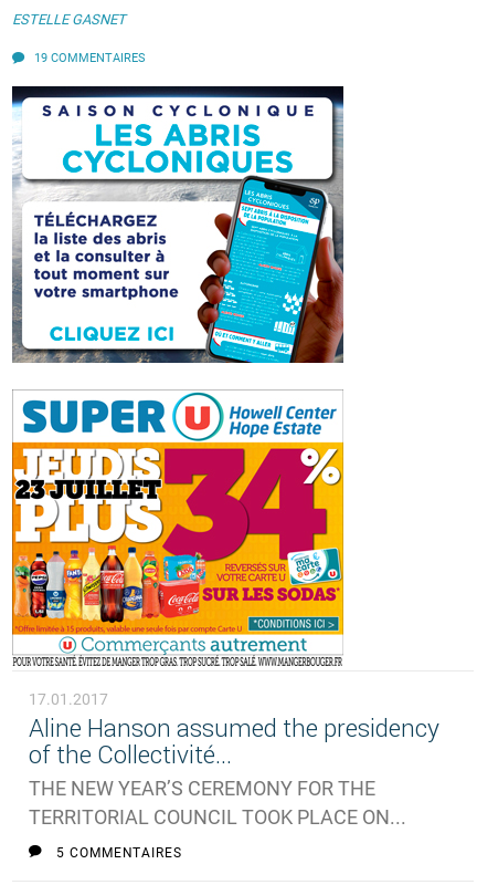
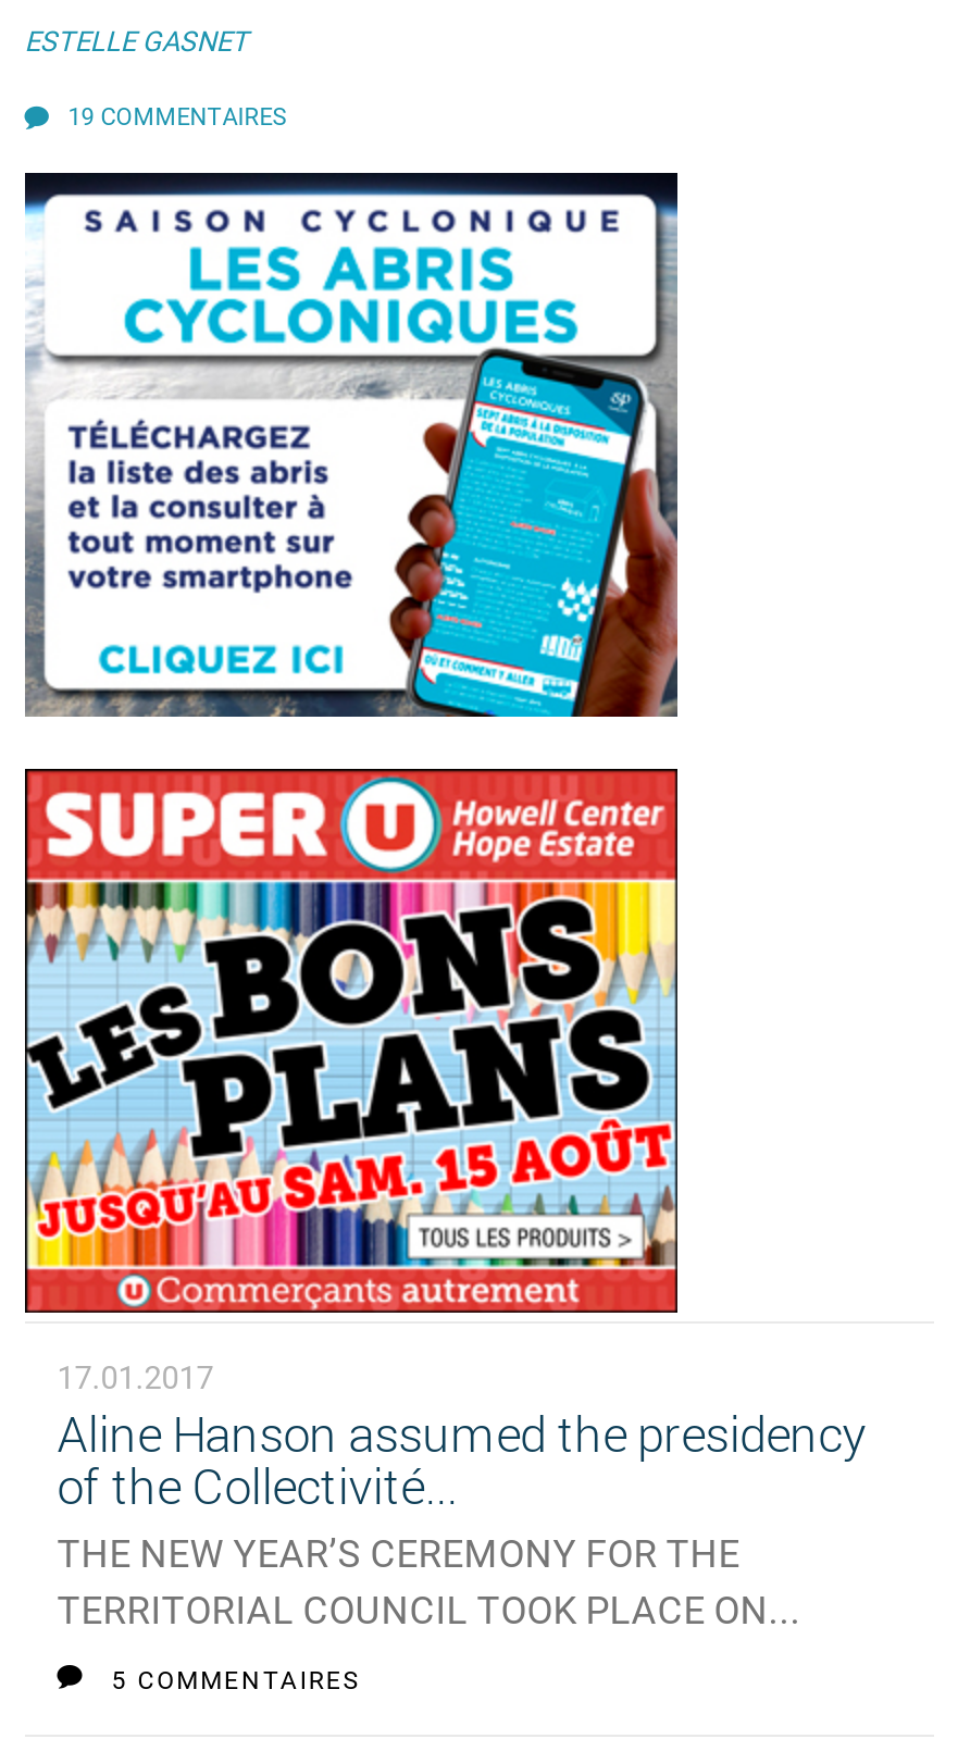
[11,389,344,666] [image] -> [23,767,680,1315] [image]

